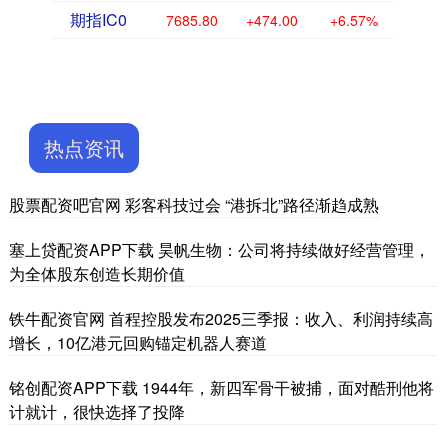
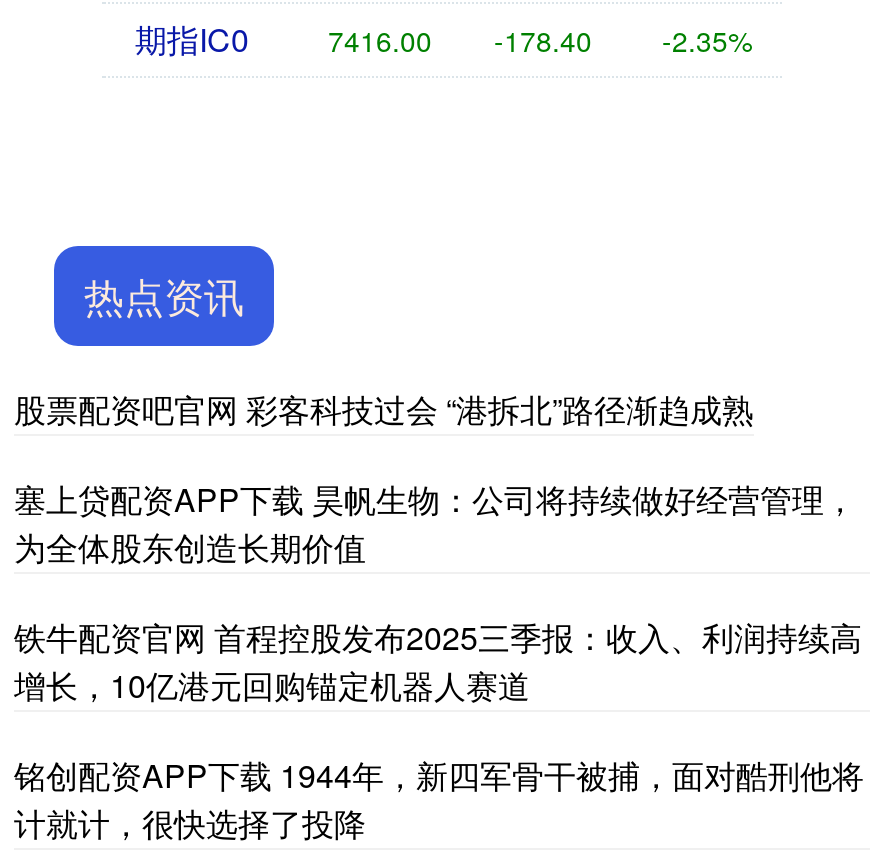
[166,10,218,30] 7685.80 -> [328,20,432,60] 7416.00
[246,10,298,30] +474.00 -> [494,20,592,60] -178.40
[330,10,378,30] +6.57% -> [662,20,752,60] -2.35%

